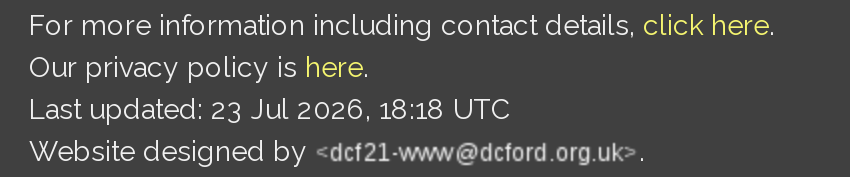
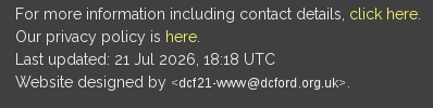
[29,93,511,125] Last updated: 23 Jul 2026, 18:18 UTC -> [15,51,275,68] Last updated: 21 Jul 2026, 18:18 UTC

